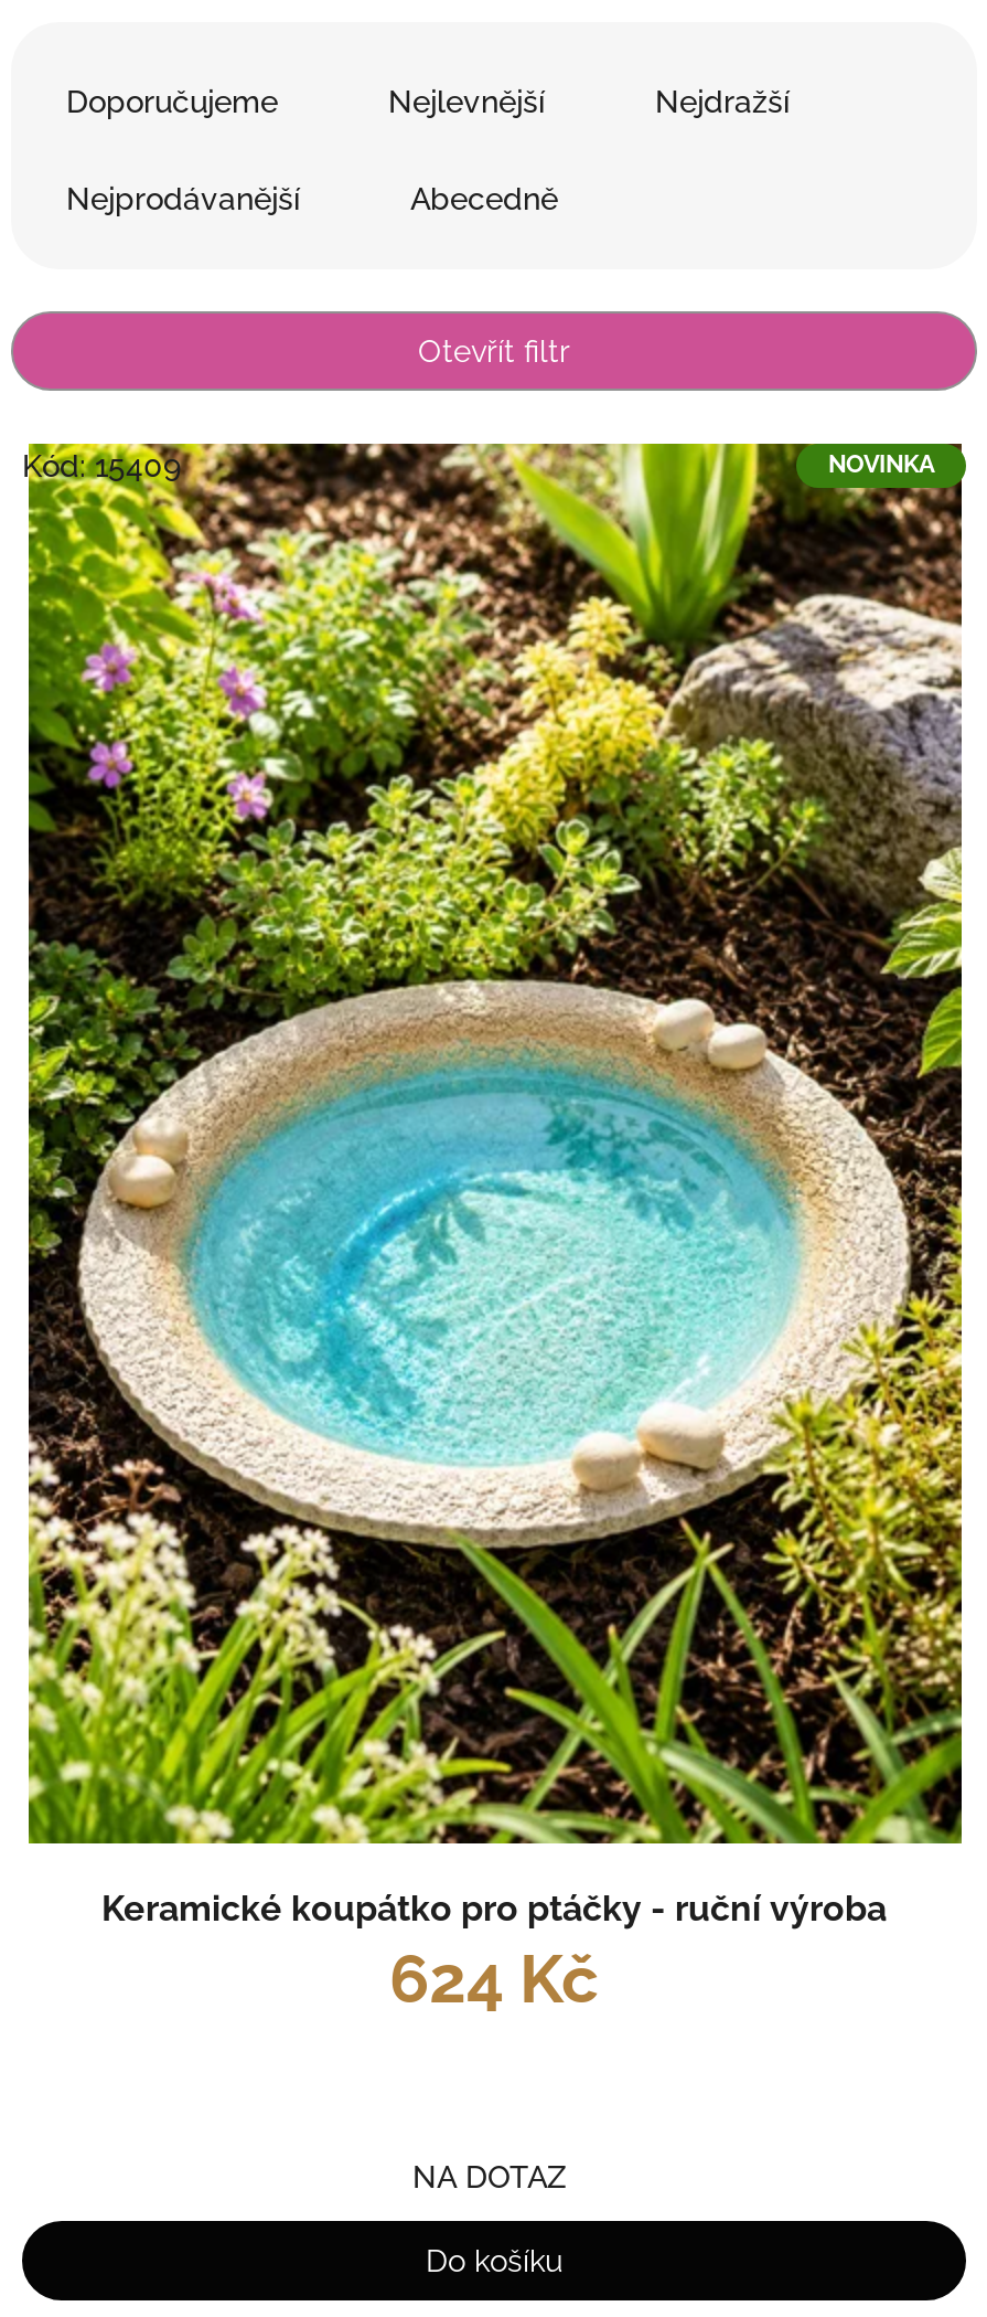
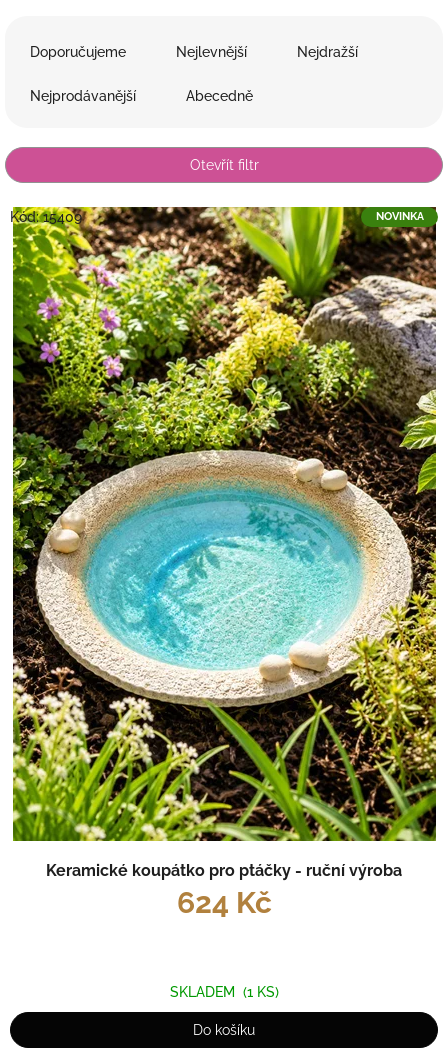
[412,2159,576,2194] NA DOTAZ -> [169,984,278,1000] SKLADEM (1 KS)

